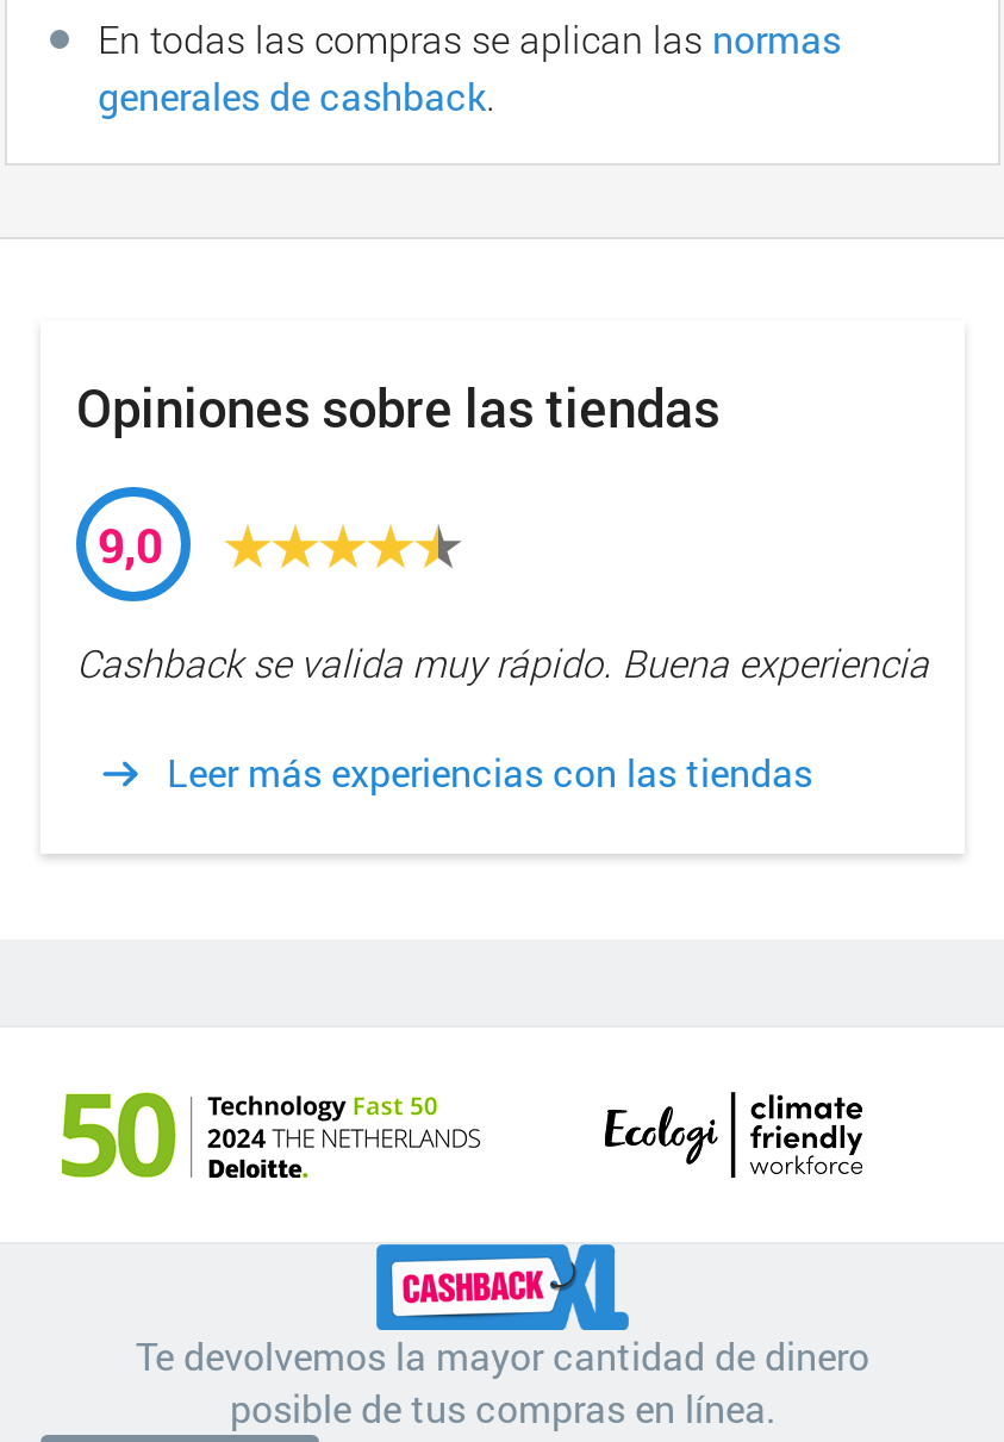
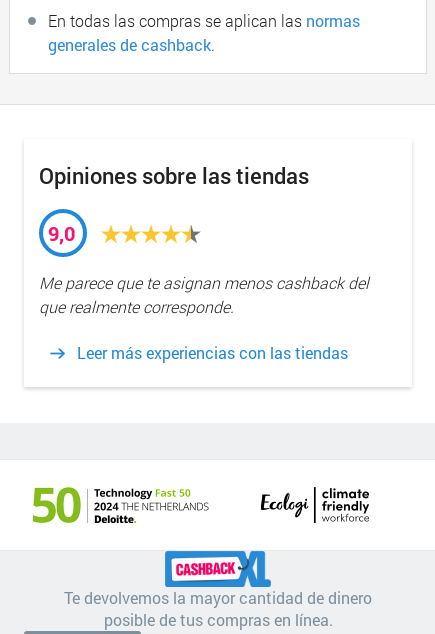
[76,637,929,687] Cashback se valida muy rápido. Buena experiencia -> [39,272,369,317] Me parece que te asignan menos cashback del | que realmente corresponde.

